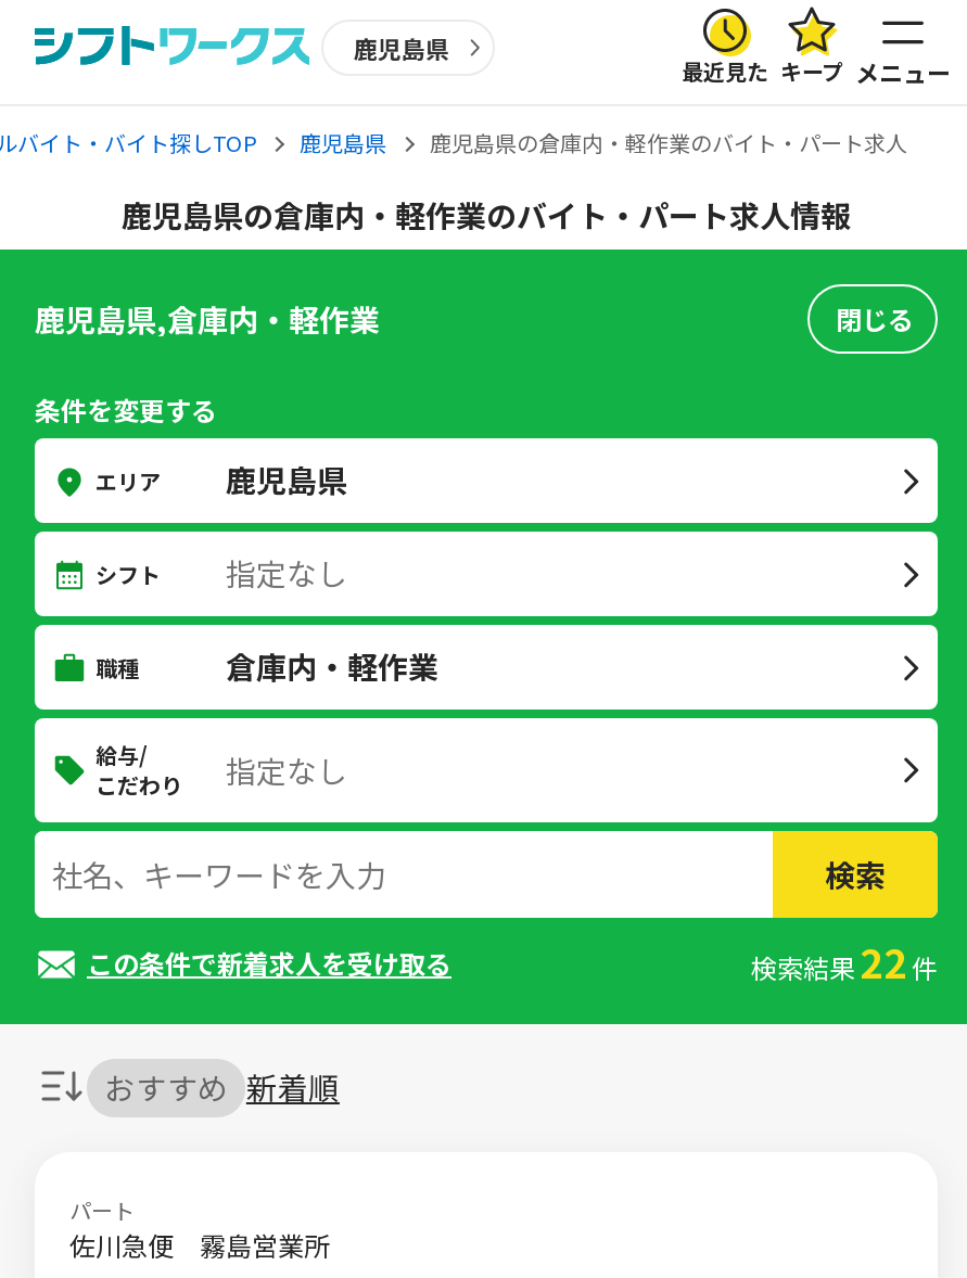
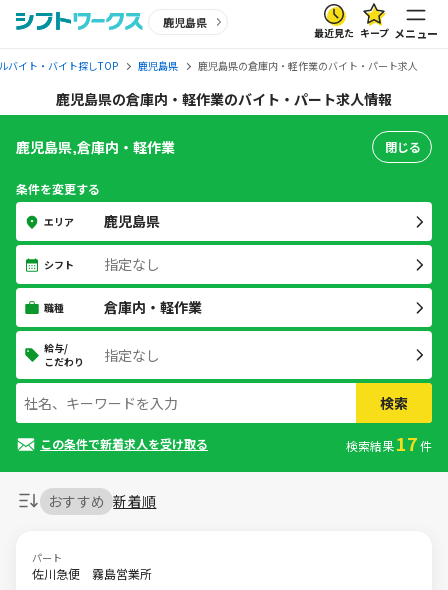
[751,933,938,989] 検索結果 22 件 -> [346,430,432,456] 検索結果 17 件

